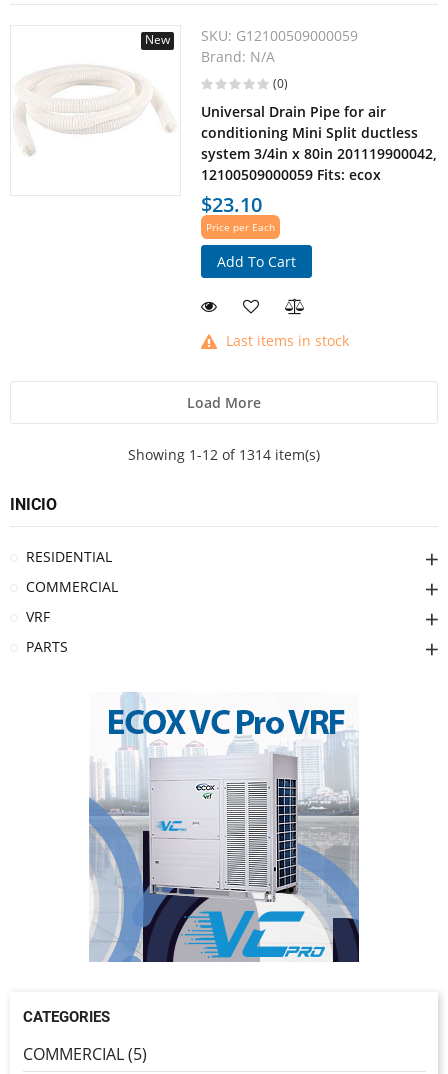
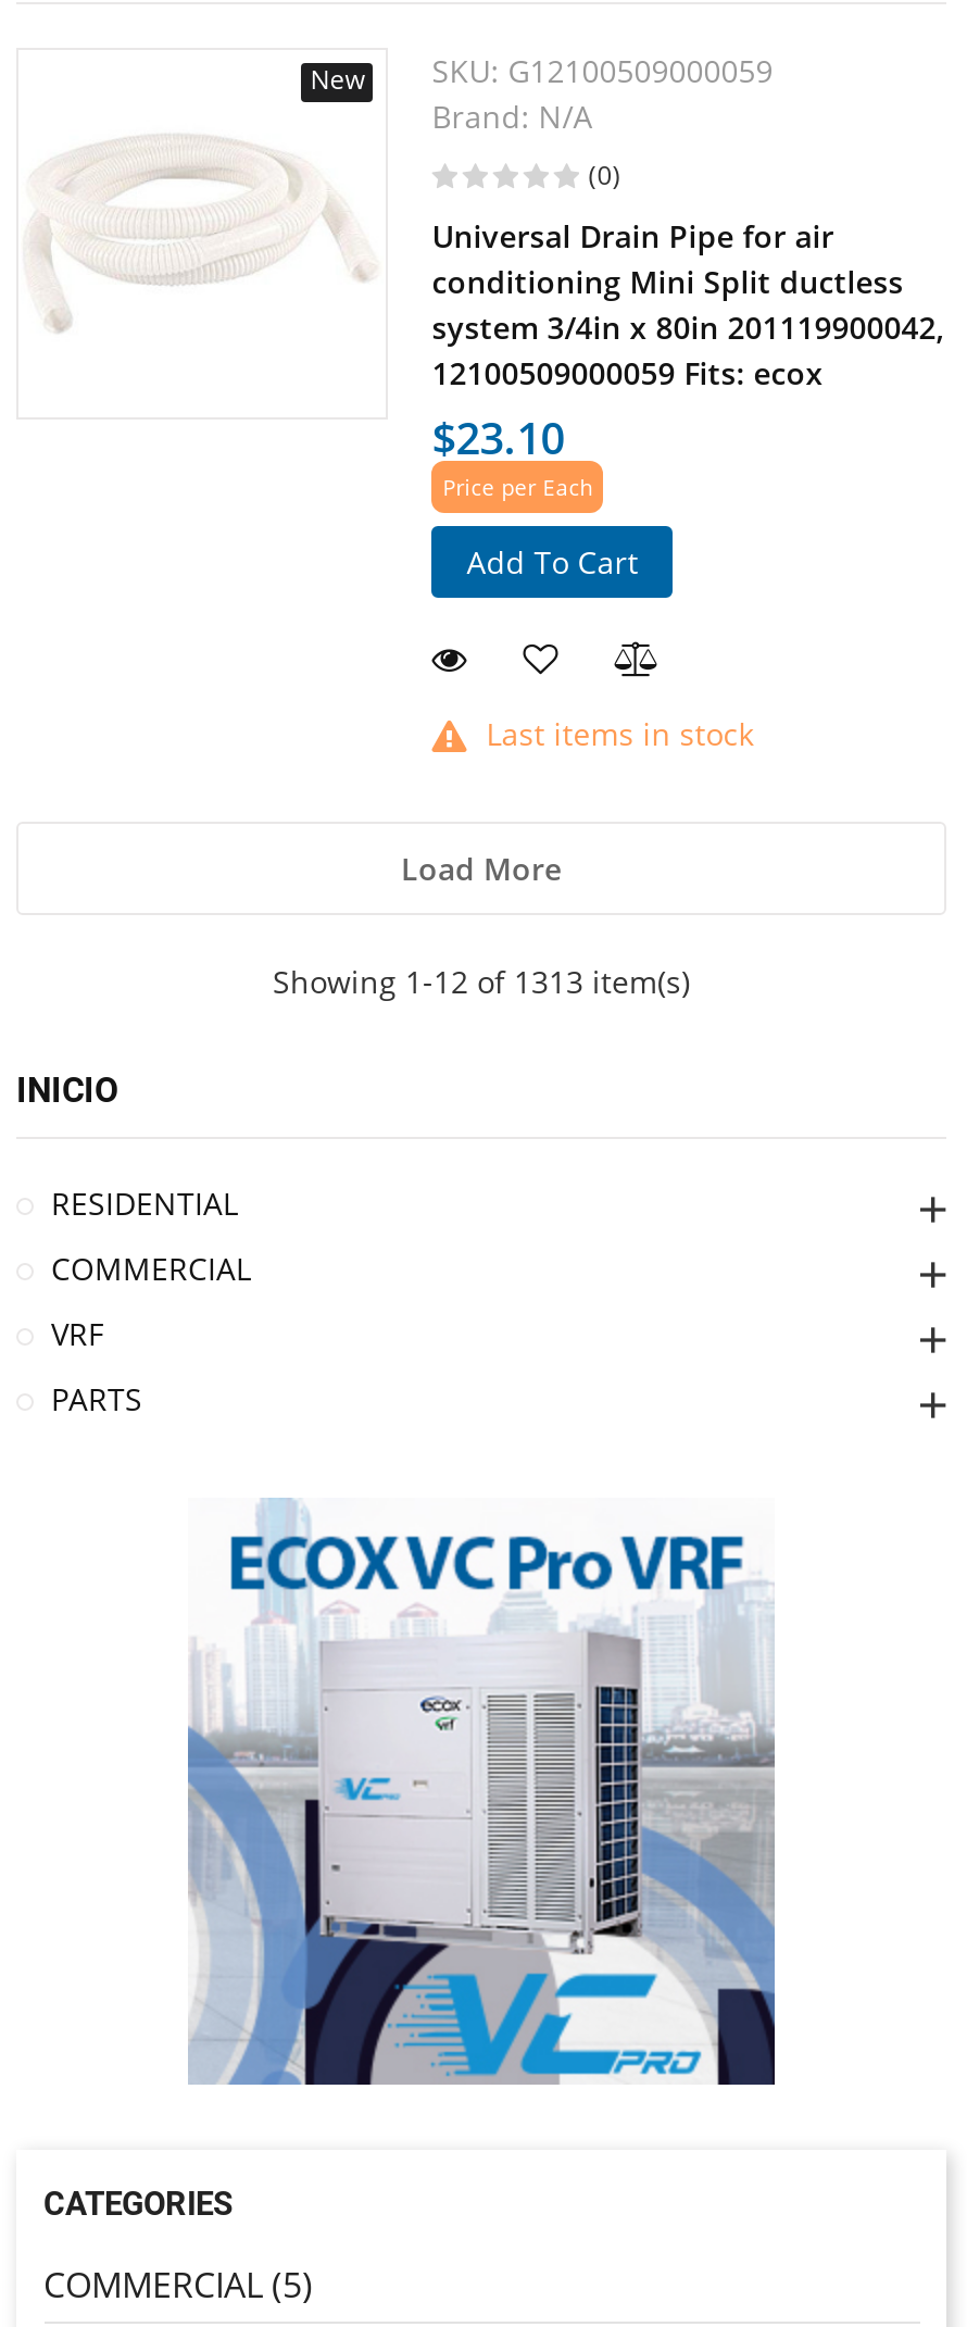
[128,445,320,464] Showing 1-12 of 1314 item(s) -> [273,961,690,1003] Showing 1-12 of 1313 item(s)

